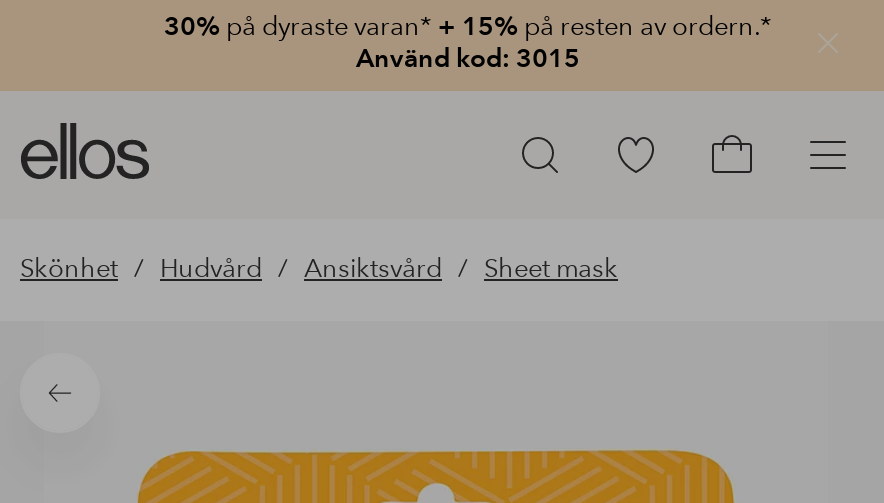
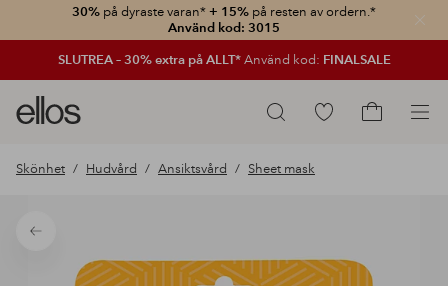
none -> [57,52,390,68] SLUTREA – 30% extra på ALLT* Använd kod: FINALSALE

